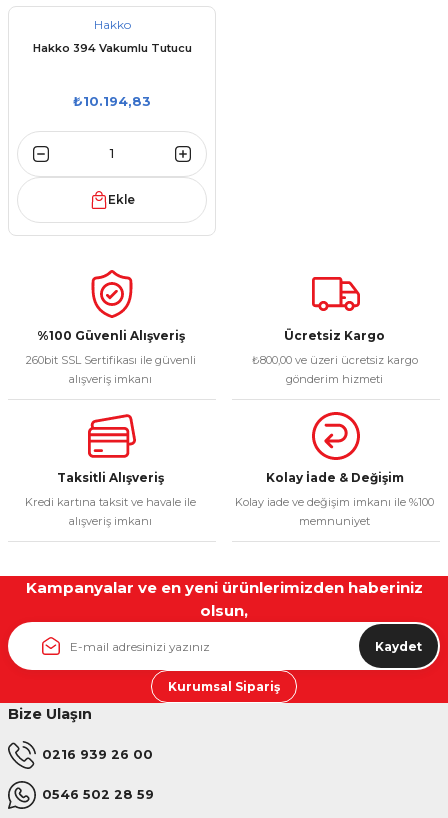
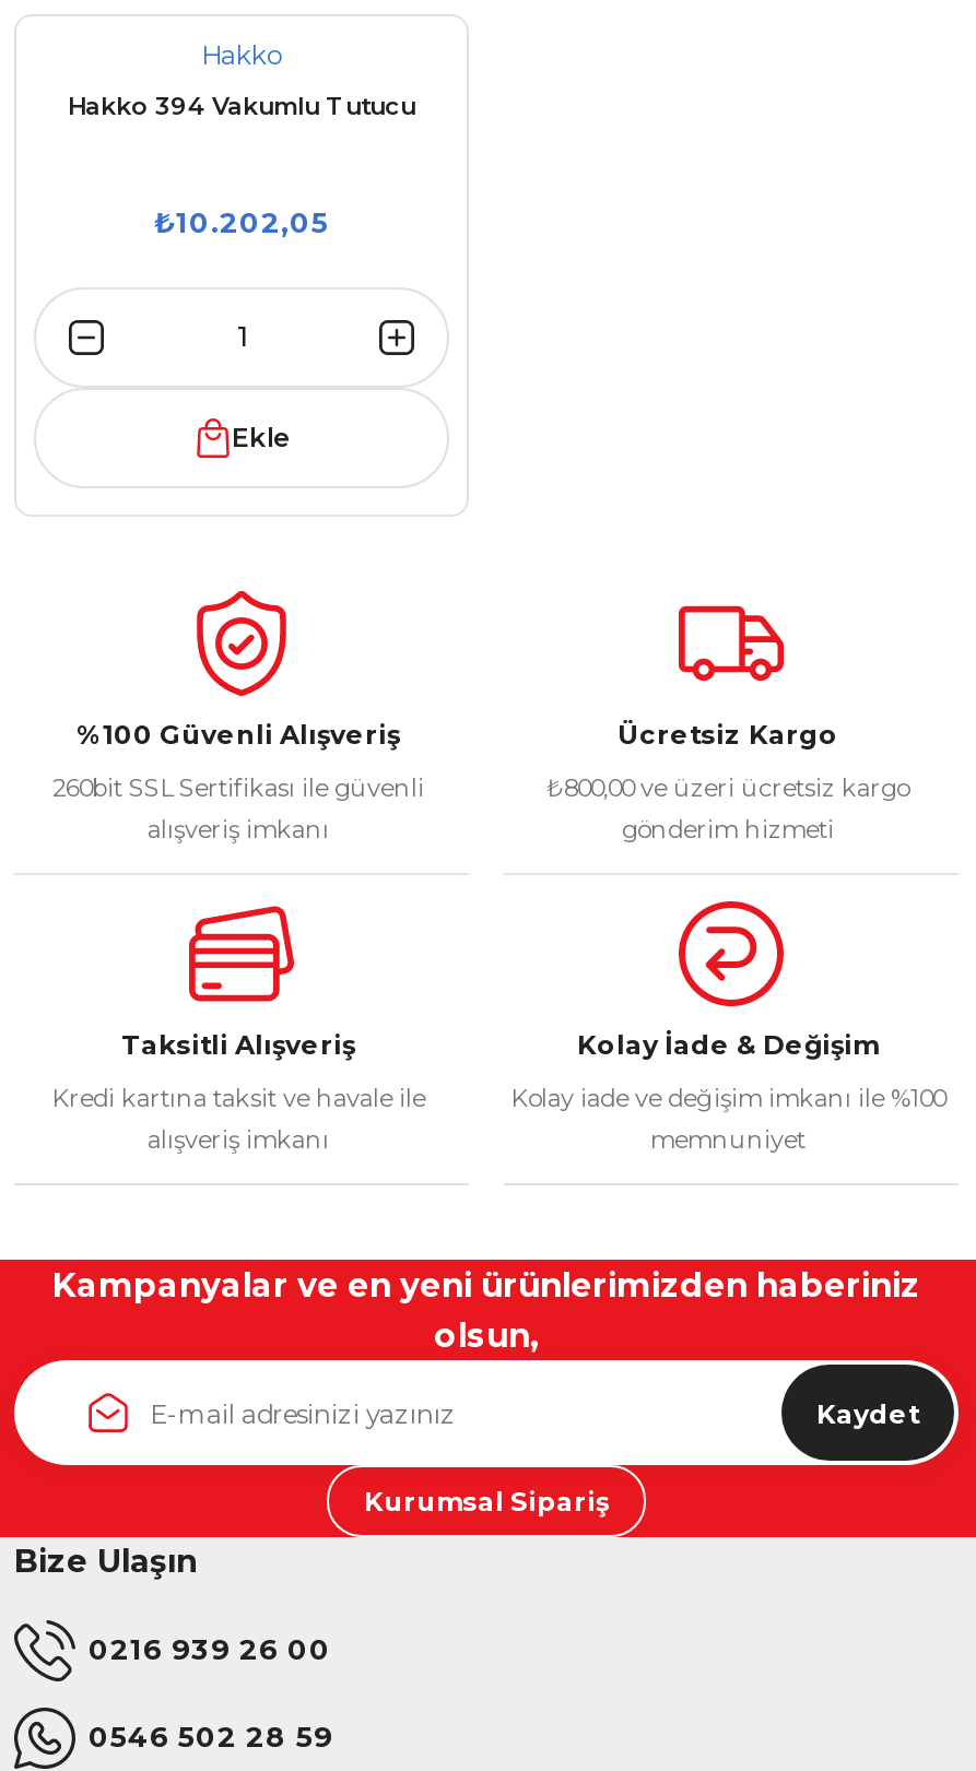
[73,94,151,109] ₺10.194,83 -> [154,206,329,239] ₺10.202,05

